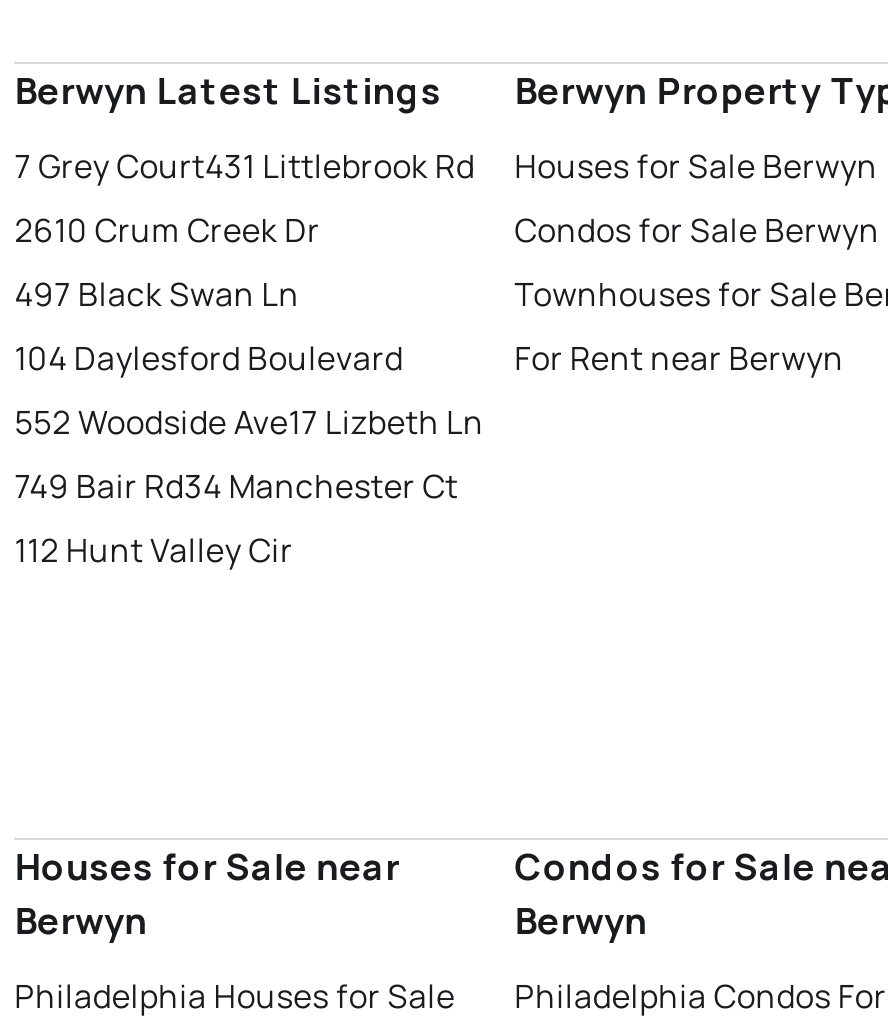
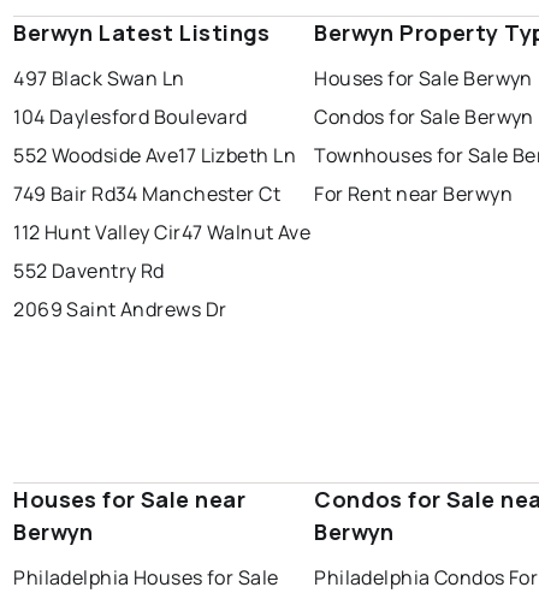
[14,143,475,251] 7 Grey Court431 Littlebrook Rd | 2610 Crum Creek Dr -> none
moved [14,271,484,507] -> [13,64,296,206]: 497 Black Swan Ln | 104 Daylesford Boulevard | 552 Woodside Ave17 Lizbeth Ln | 749 Bair Rd34 Manchester Ct
[14,527,293,571] 112 Hunt Valley Cir -> [13,218,311,322] 112 Hunt Valley Cir47 Walnut Ave | 552 Daventry Rd | 2069 Saint Andrews Dr

